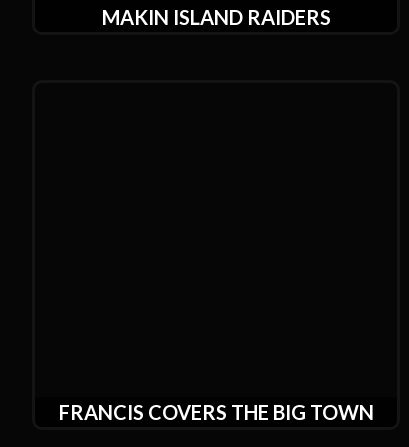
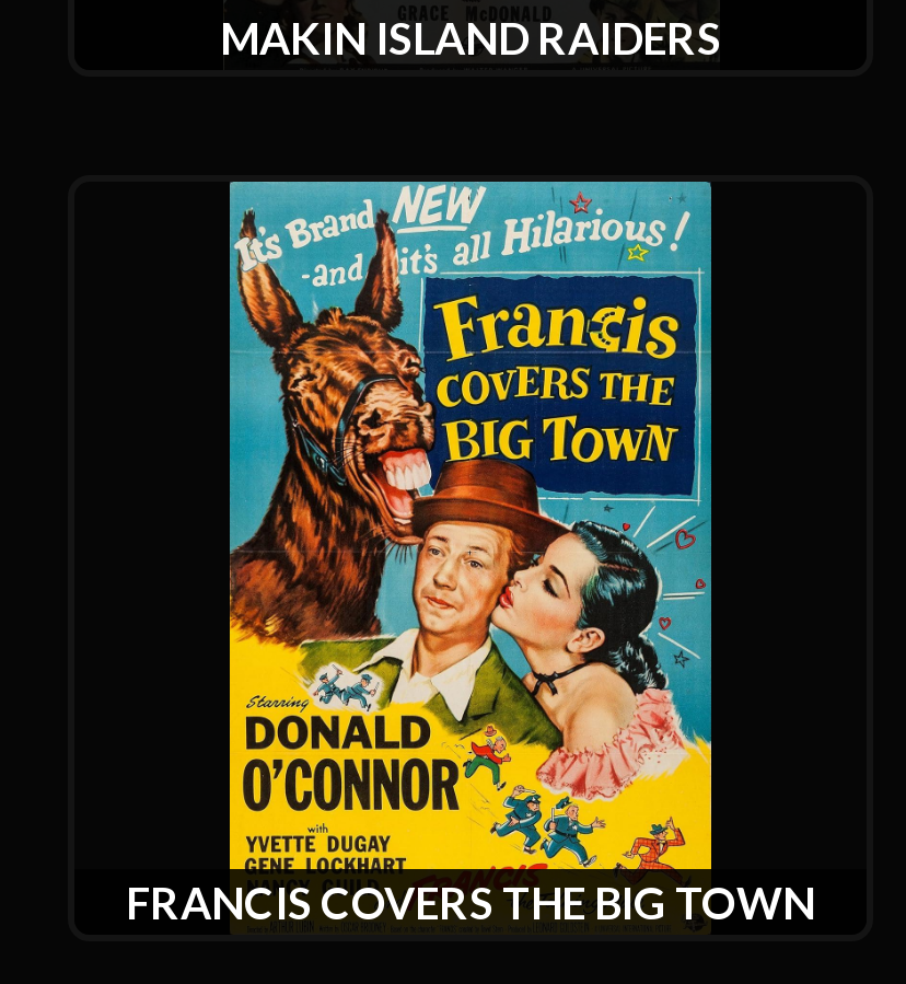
none -> [228,180,713,871] [image]

